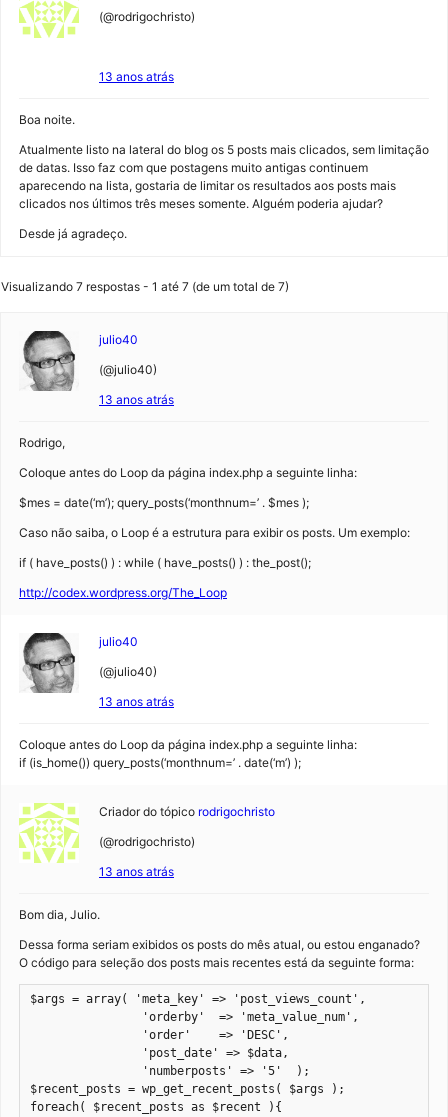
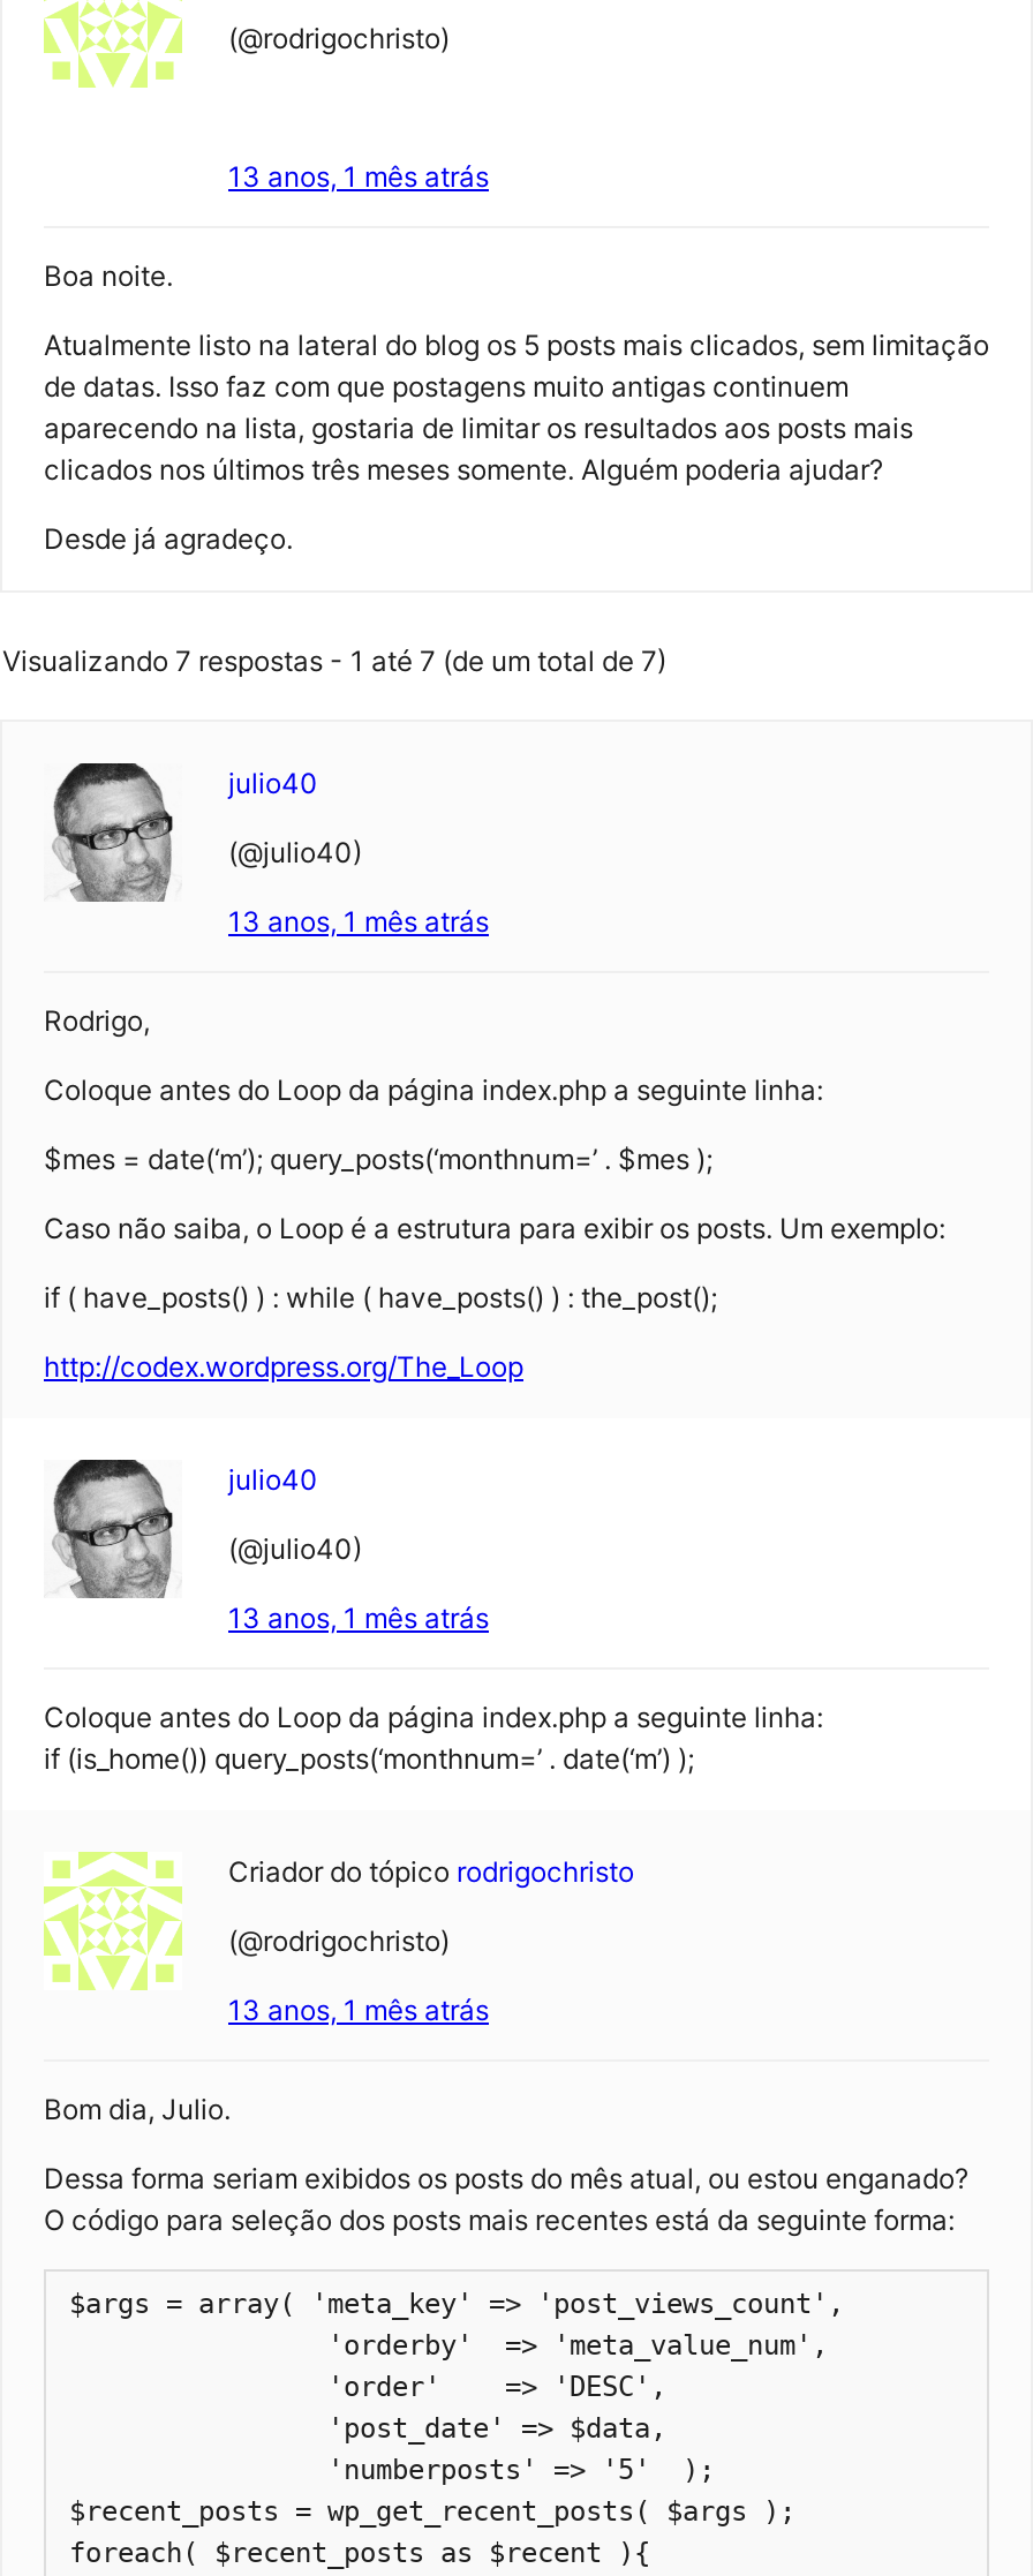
[99,69,174,84] 13 anos atrás -> [228,159,489,194] 13 anos, 1 mês atrás
[99,392,174,407] 13 anos atrás -> [228,904,489,939] 13 anos, 1 mês atrás
[99,694,174,709] 13 anos atrás -> [228,1600,489,1635] 13 anos, 1 mês atrás
[99,864,174,879] 13 anos atrás -> [228,1993,489,2027] 13 anos, 1 mês atrás

